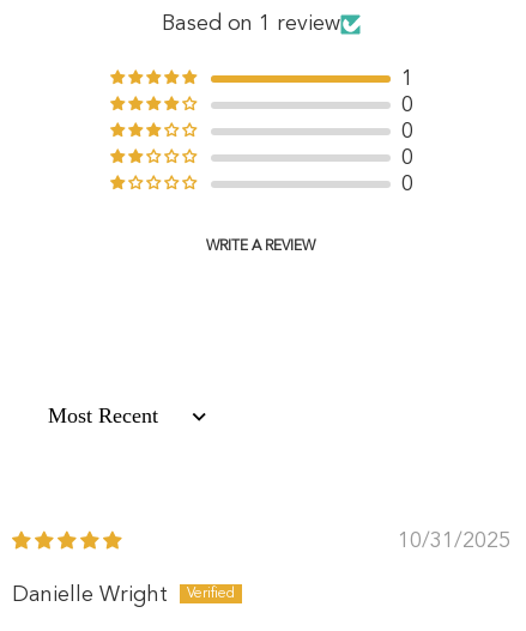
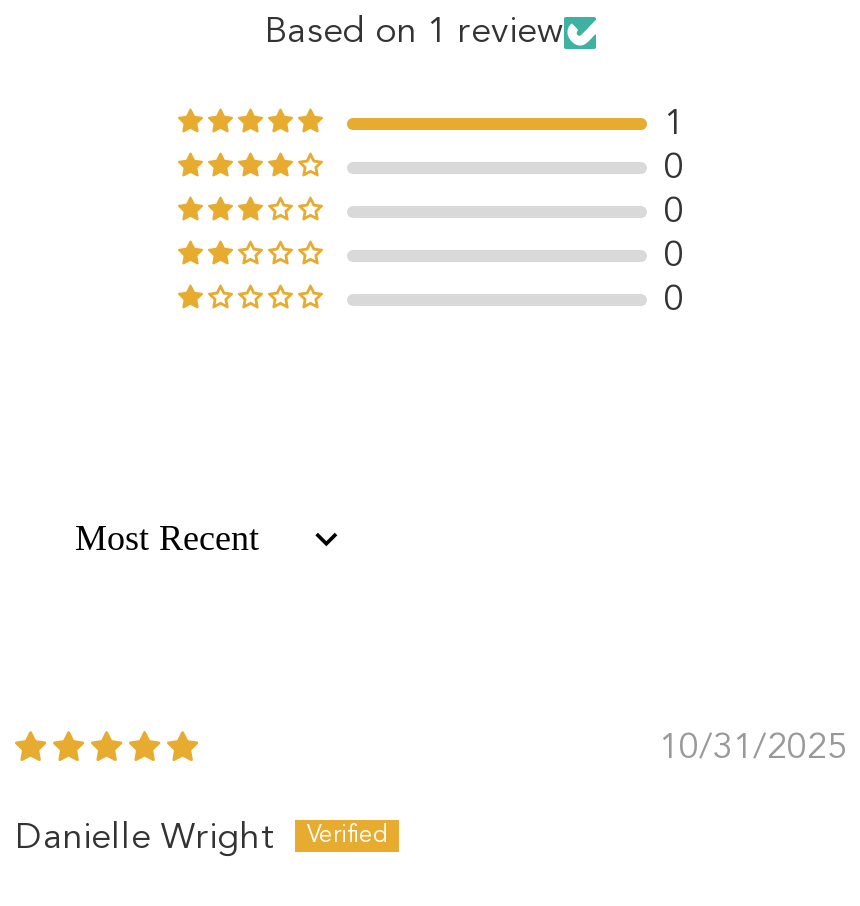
[207,239,316,253] WRITE A REVIEW -> none

